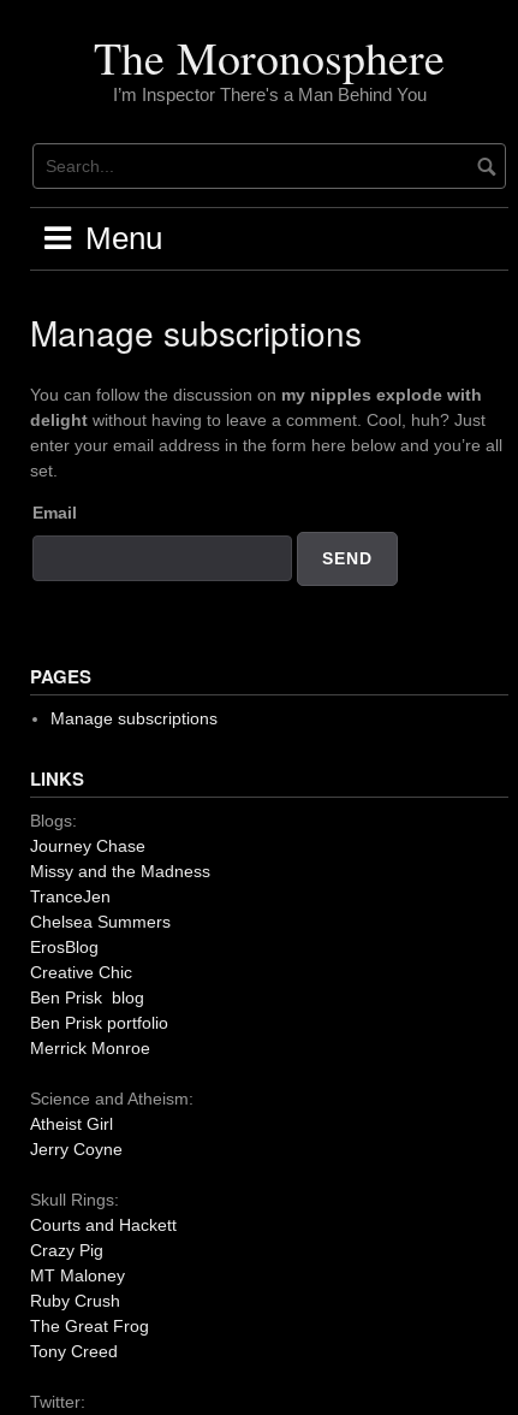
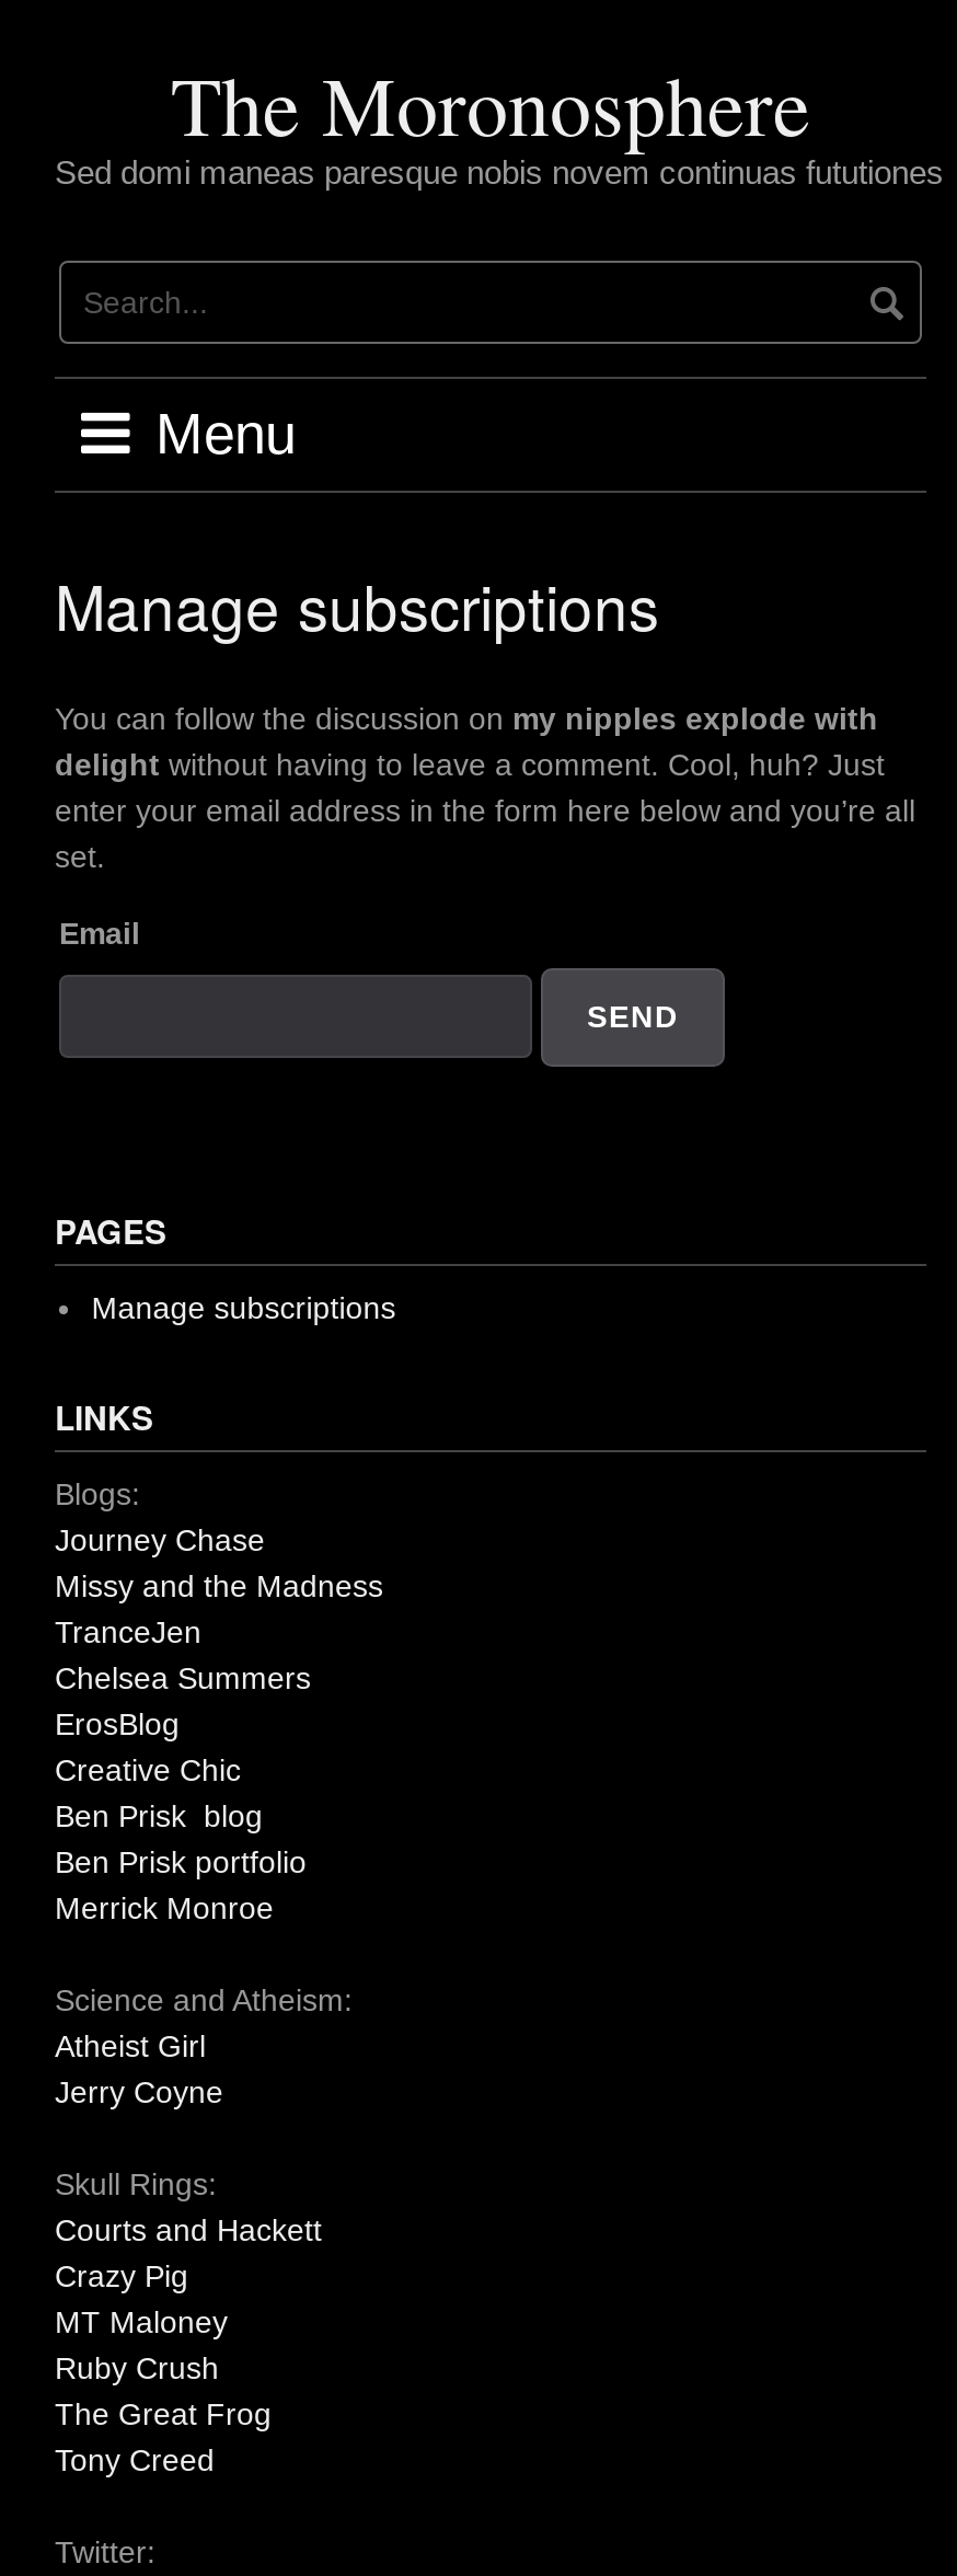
[112,84,426,105] I’m Inspector There's a Man Behind You -> [55,153,944,191] Sed domi maneas paresque nobis novem continuas fututiones

